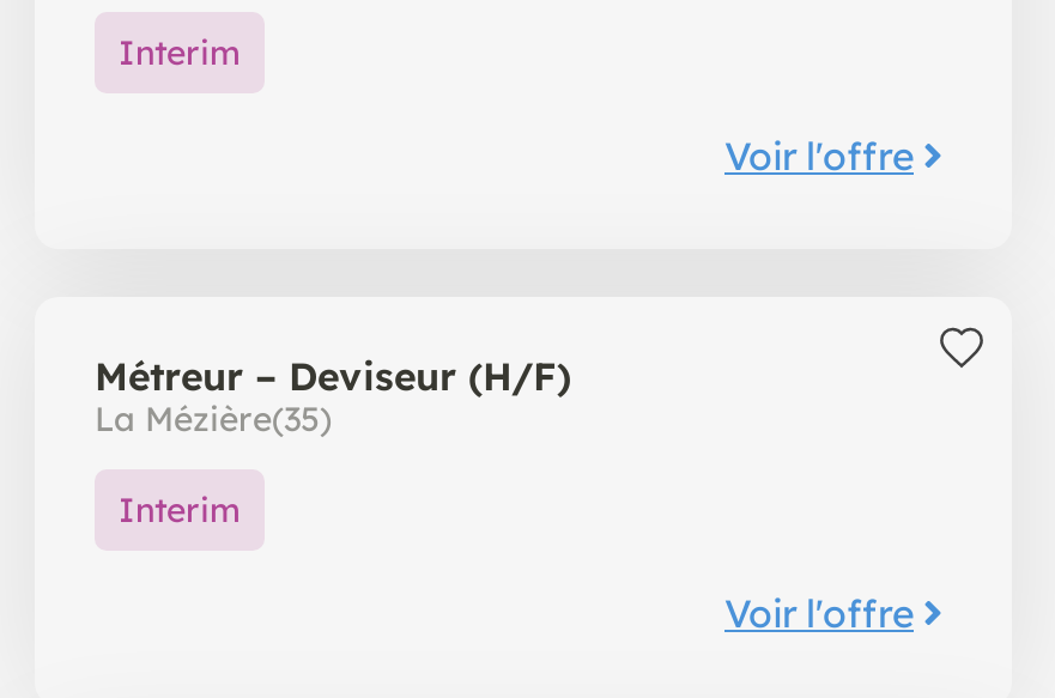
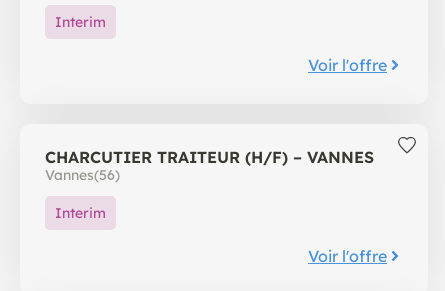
[95,352,571,441] Métreur – Deviseur (H/F) | La Mézière(35) -> [45,146,374,183] CHARCUTIER TRAITEUR (H/F) – VANNES | Vannes(56)

